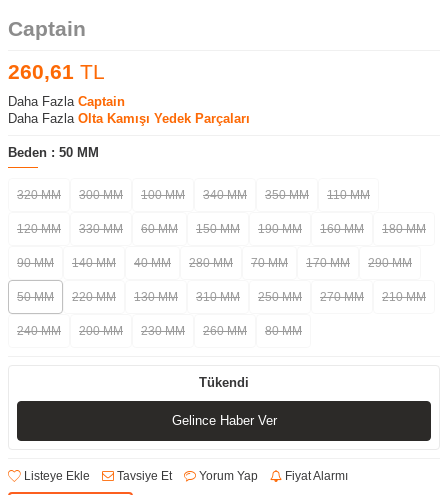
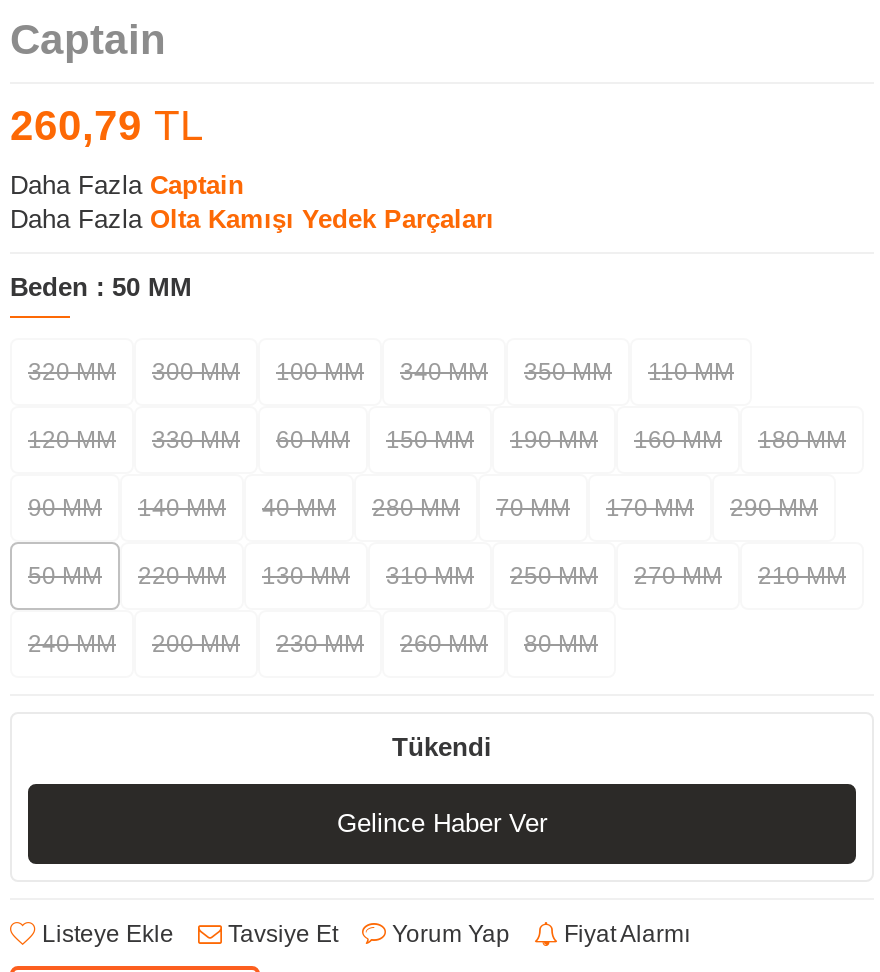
[8,60,105,83] 260,61 TL -> [10,103,204,149] 260,79 TL

